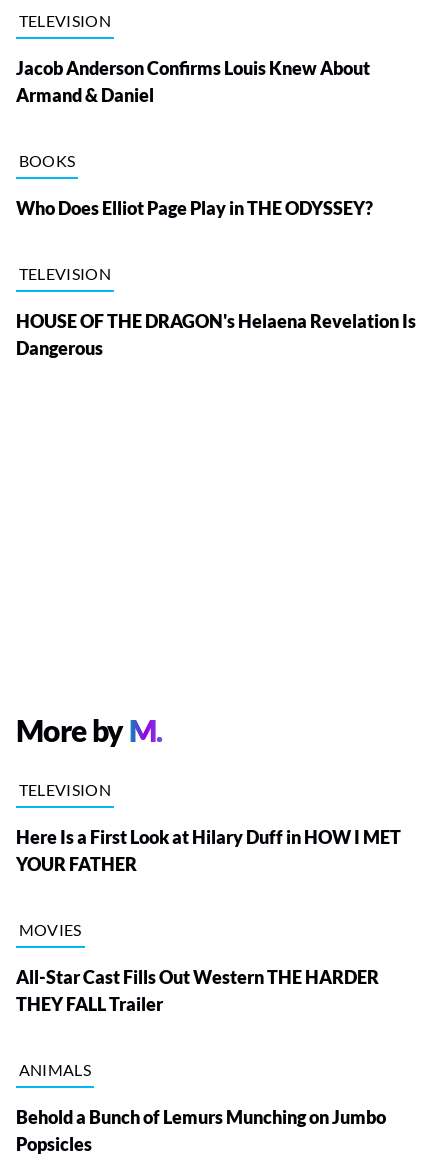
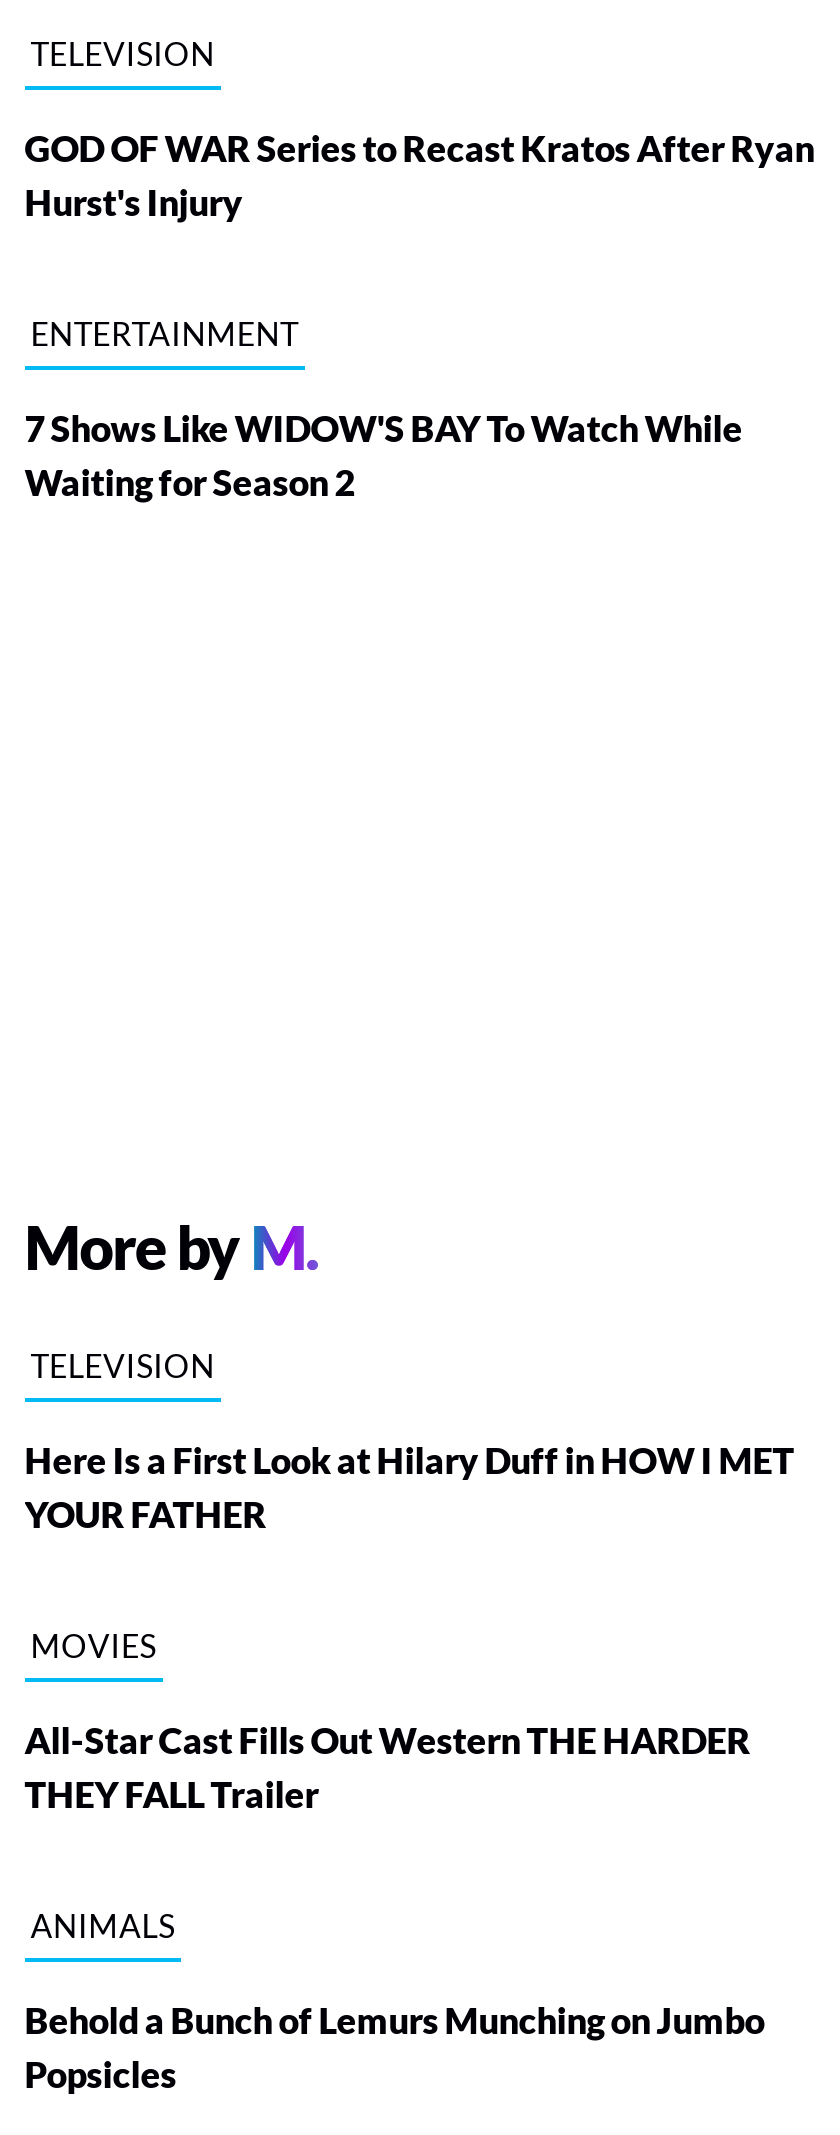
[16,57,416,359] Jacob Anderson Confirms Louis Knew About | Armand & Daniel | BOOKS | Who Does Elliot Page Play in THE ODYSSEY? | TELEVISION | HOUSE OF THE DRAGON's Helaena Revelation Is | Dangerous -> [24,126,814,504] GOD OF WAR Series to Recast Kratos After Ryan | Hurst's Injury | ENTERTAINMENT | 7 Shows Like WIDOW'S BAY To Watch While | Waiting for Season 2

